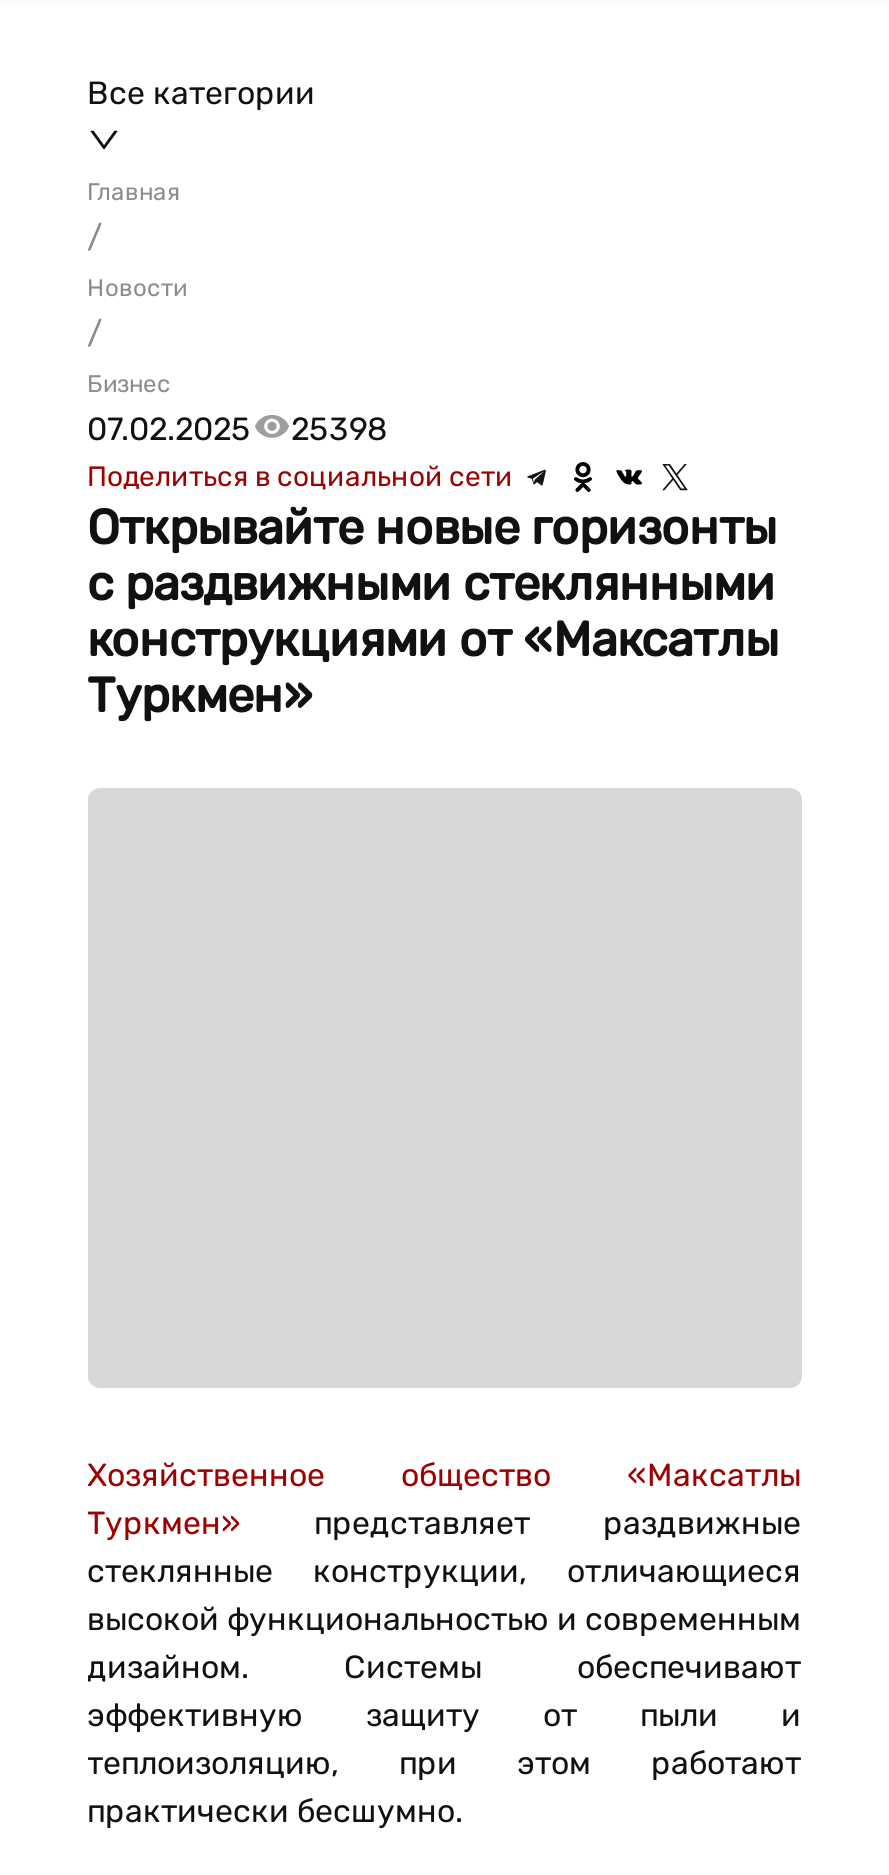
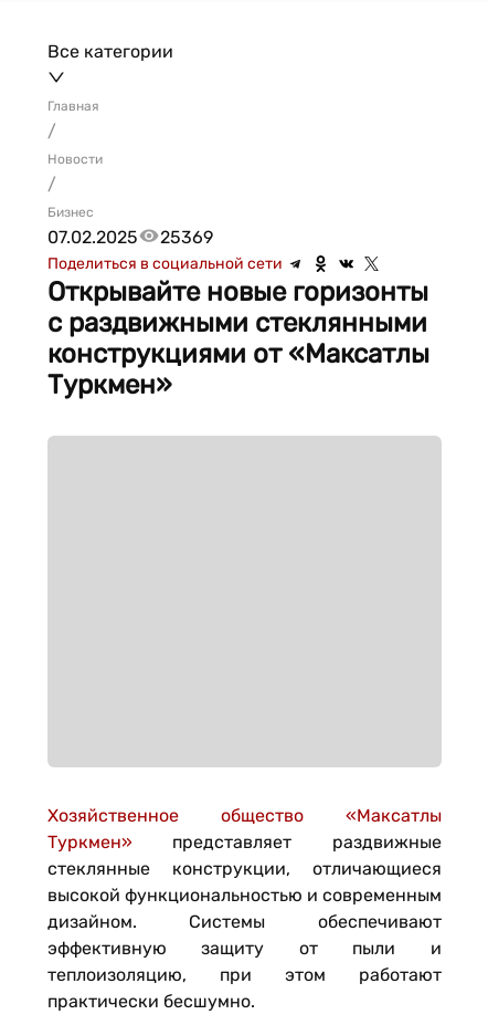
[87,410,387,448] 07.02.2025 25398 -> [47,227,213,248] 07.02.2025 25369

